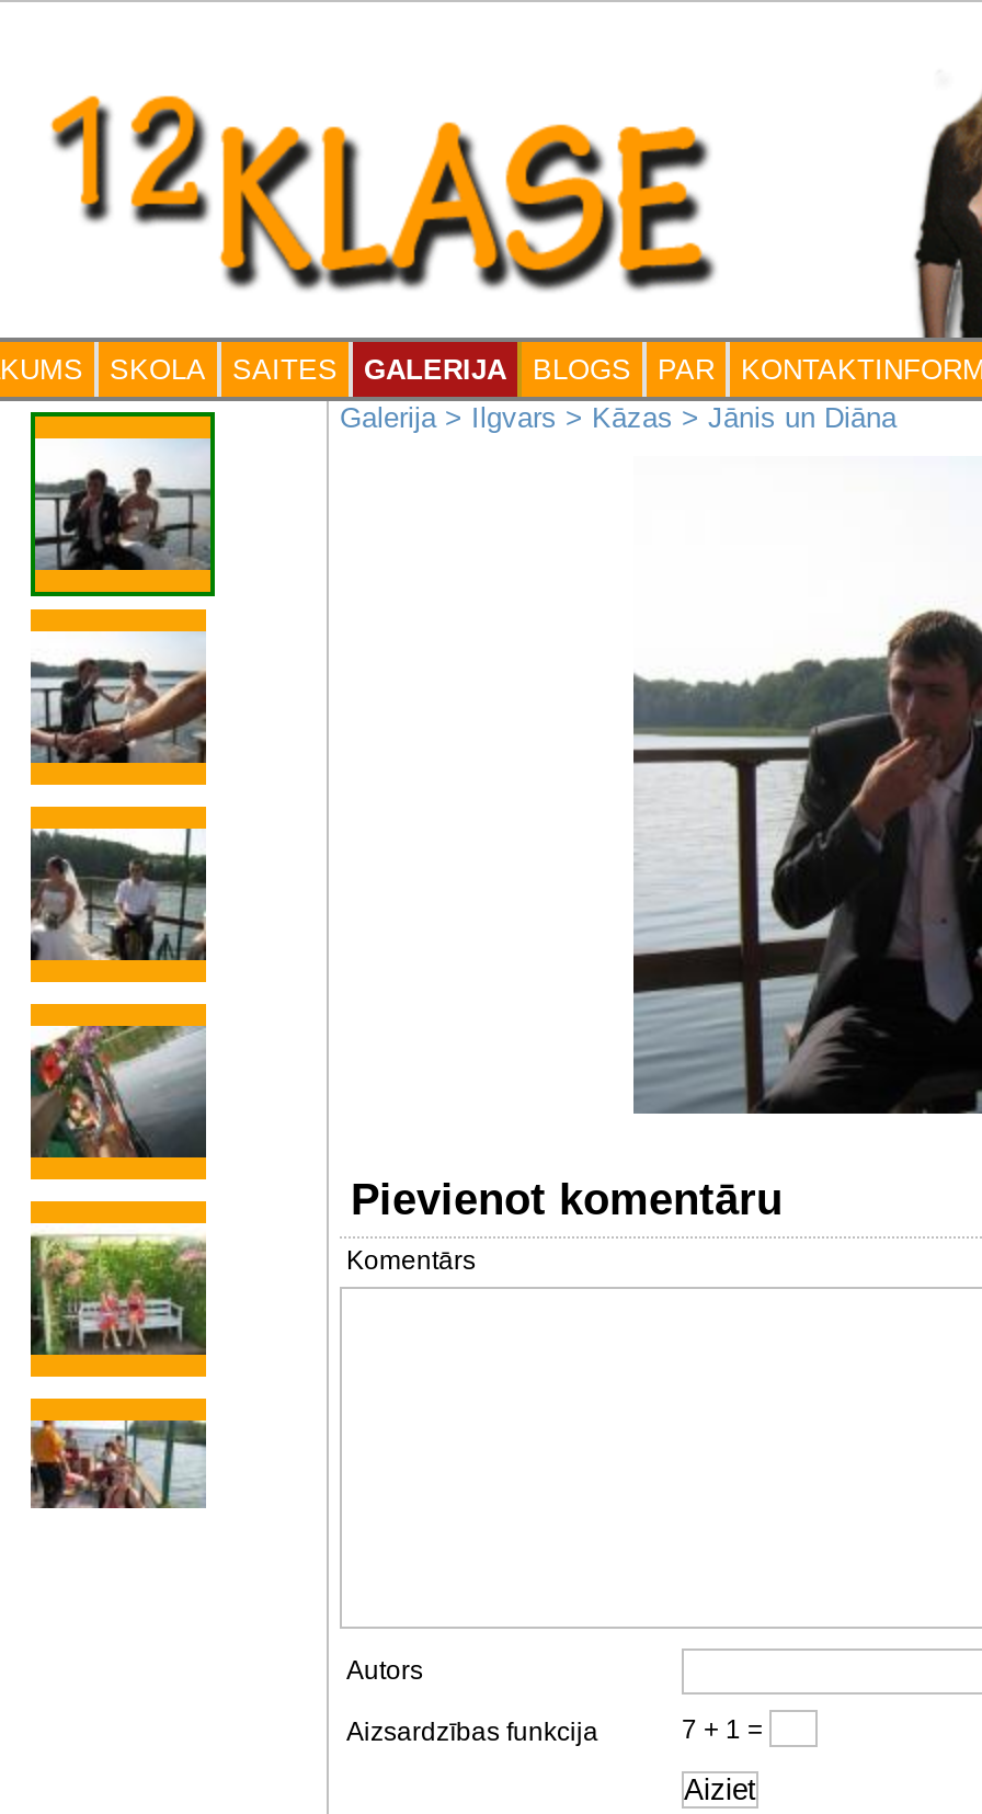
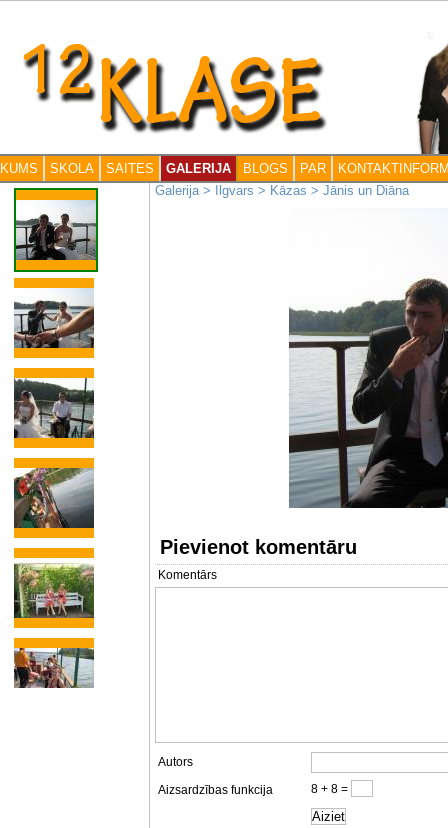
[682,1714,769,1745] 7 + 1 = -> [311,782,351,796] 8 + 8 =

